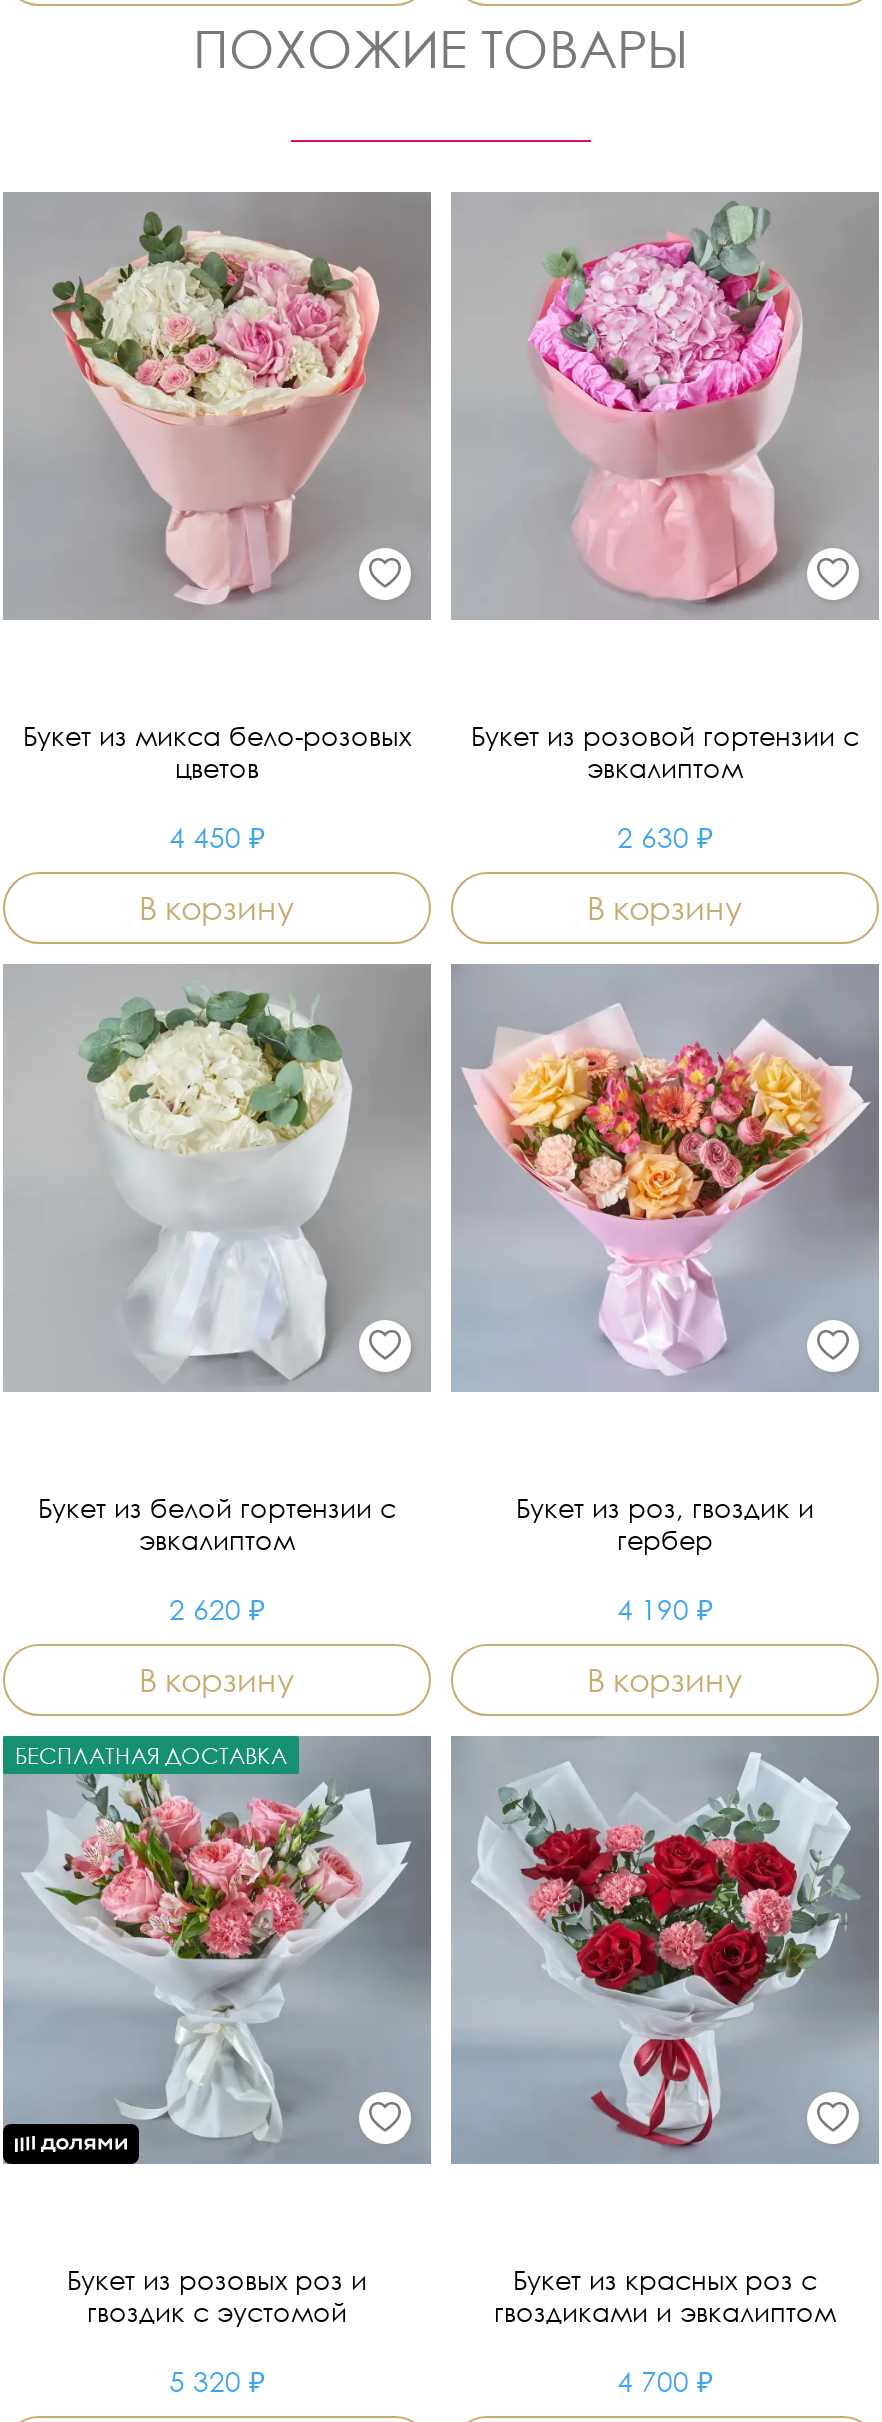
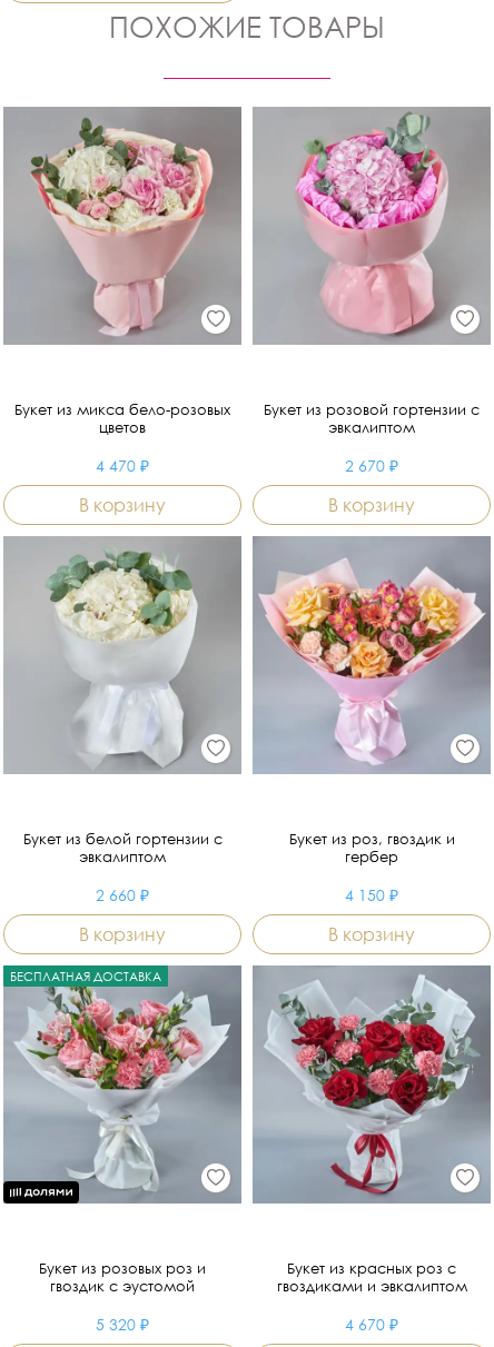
[169,819,265,853] 4 450 ₽ -> [96,455,149,474] 4 470 ₽
[617,819,713,853] 2 630 ₽ -> [345,455,398,474] 2 670 ₽
[169,1591,265,1625] 2 620 ₽ -> [96,885,149,904] 2 660 ₽
[617,1591,713,1625] 4 190 ₽ -> [345,885,398,904] 4 150 ₽
[617,2363,713,2397] 4 700 ₽ -> [345,1314,398,1333] 4 670 ₽

